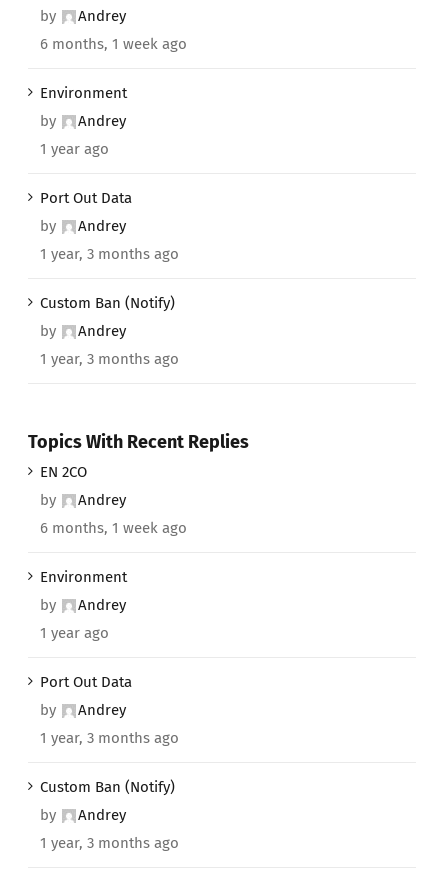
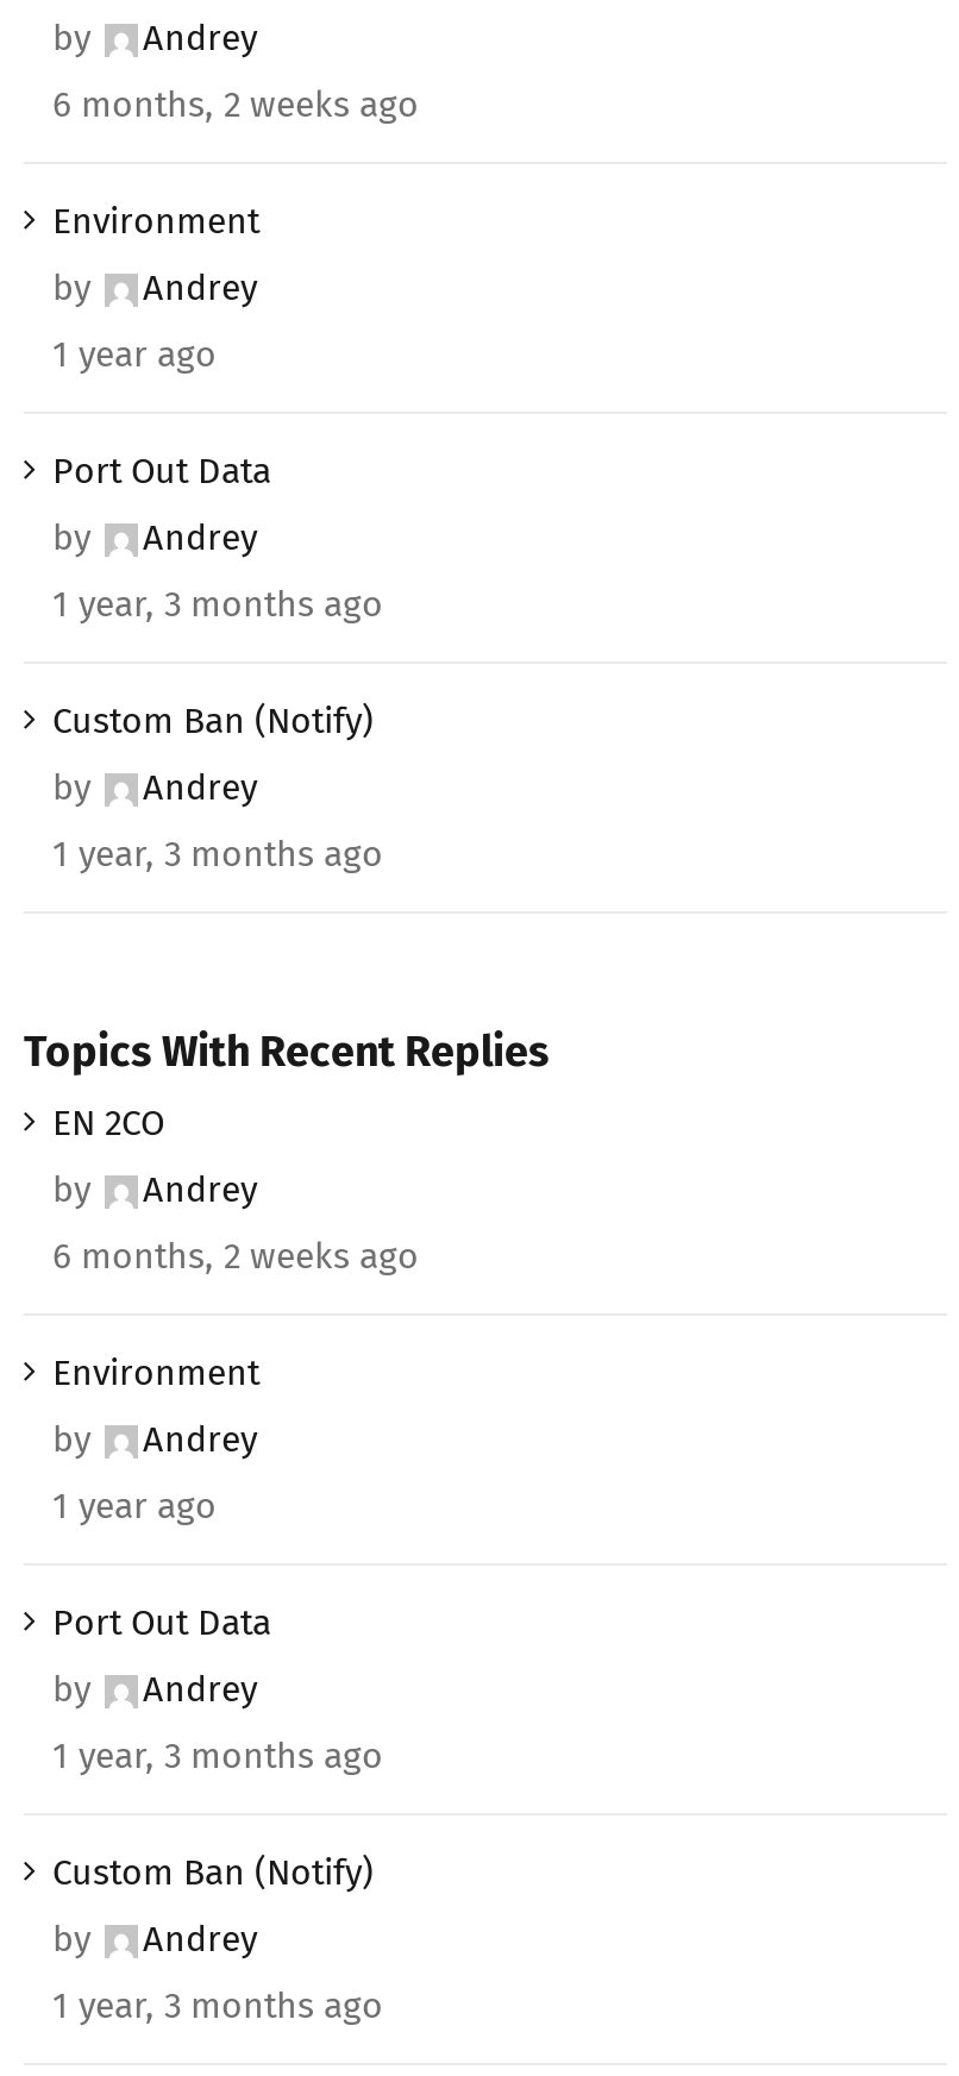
[40,34,187,52] 6 months, 1 week ago -> [52,82,419,125] 6 months, 2 weeks ago
[40,519,187,537] 6 months, 1 week ago -> [52,1235,419,1278] 6 months, 2 weeks ago

